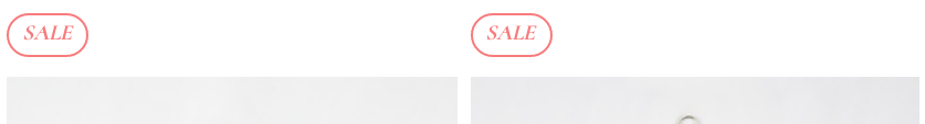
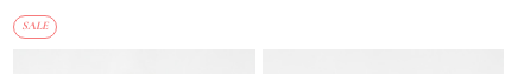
[485,21,536,47] SALE -> none

